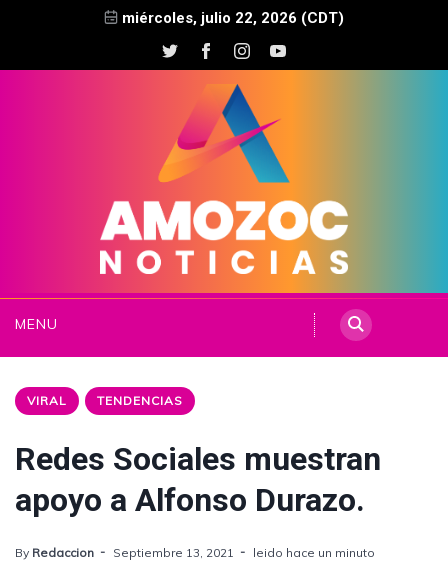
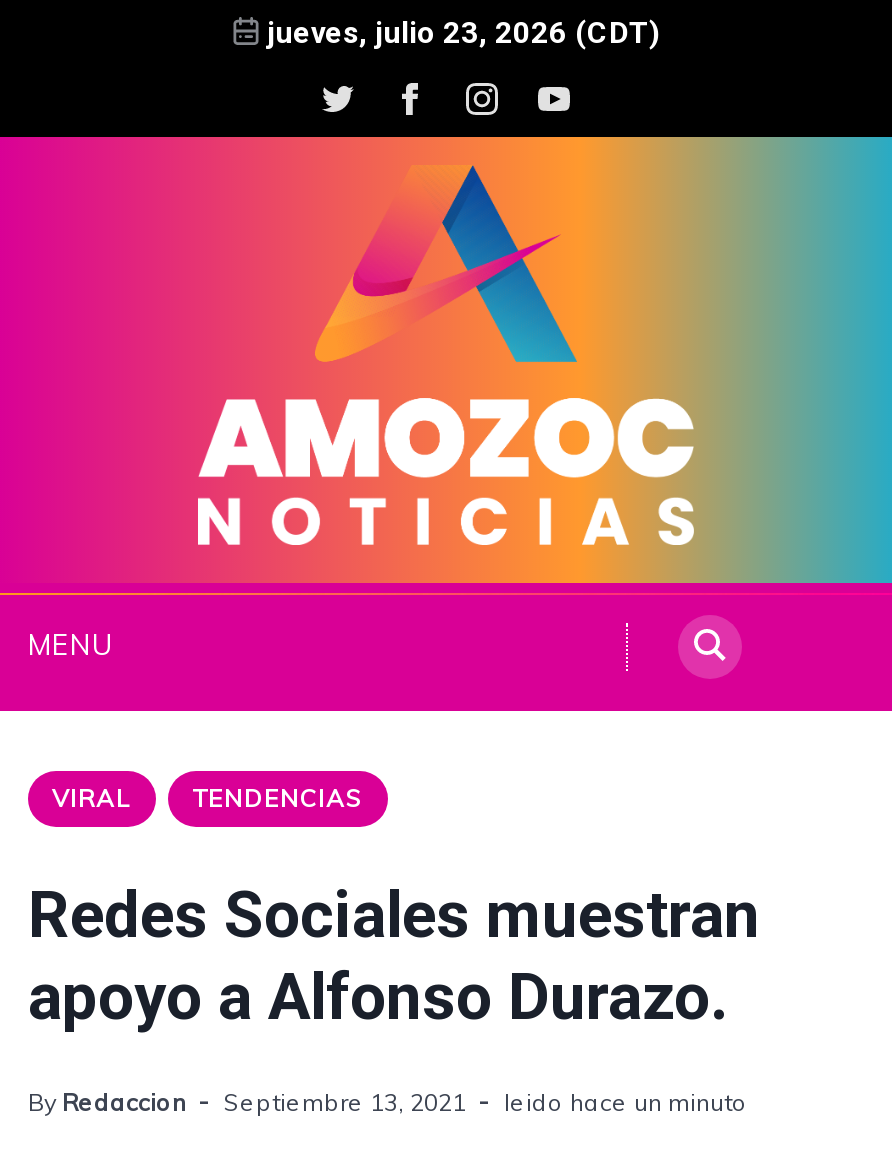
[122,9,344,27] miércoles, julio 22, 2026 (CDT) -> [267,15,661,51] jueves, julio 23, 2026 (CDT)

